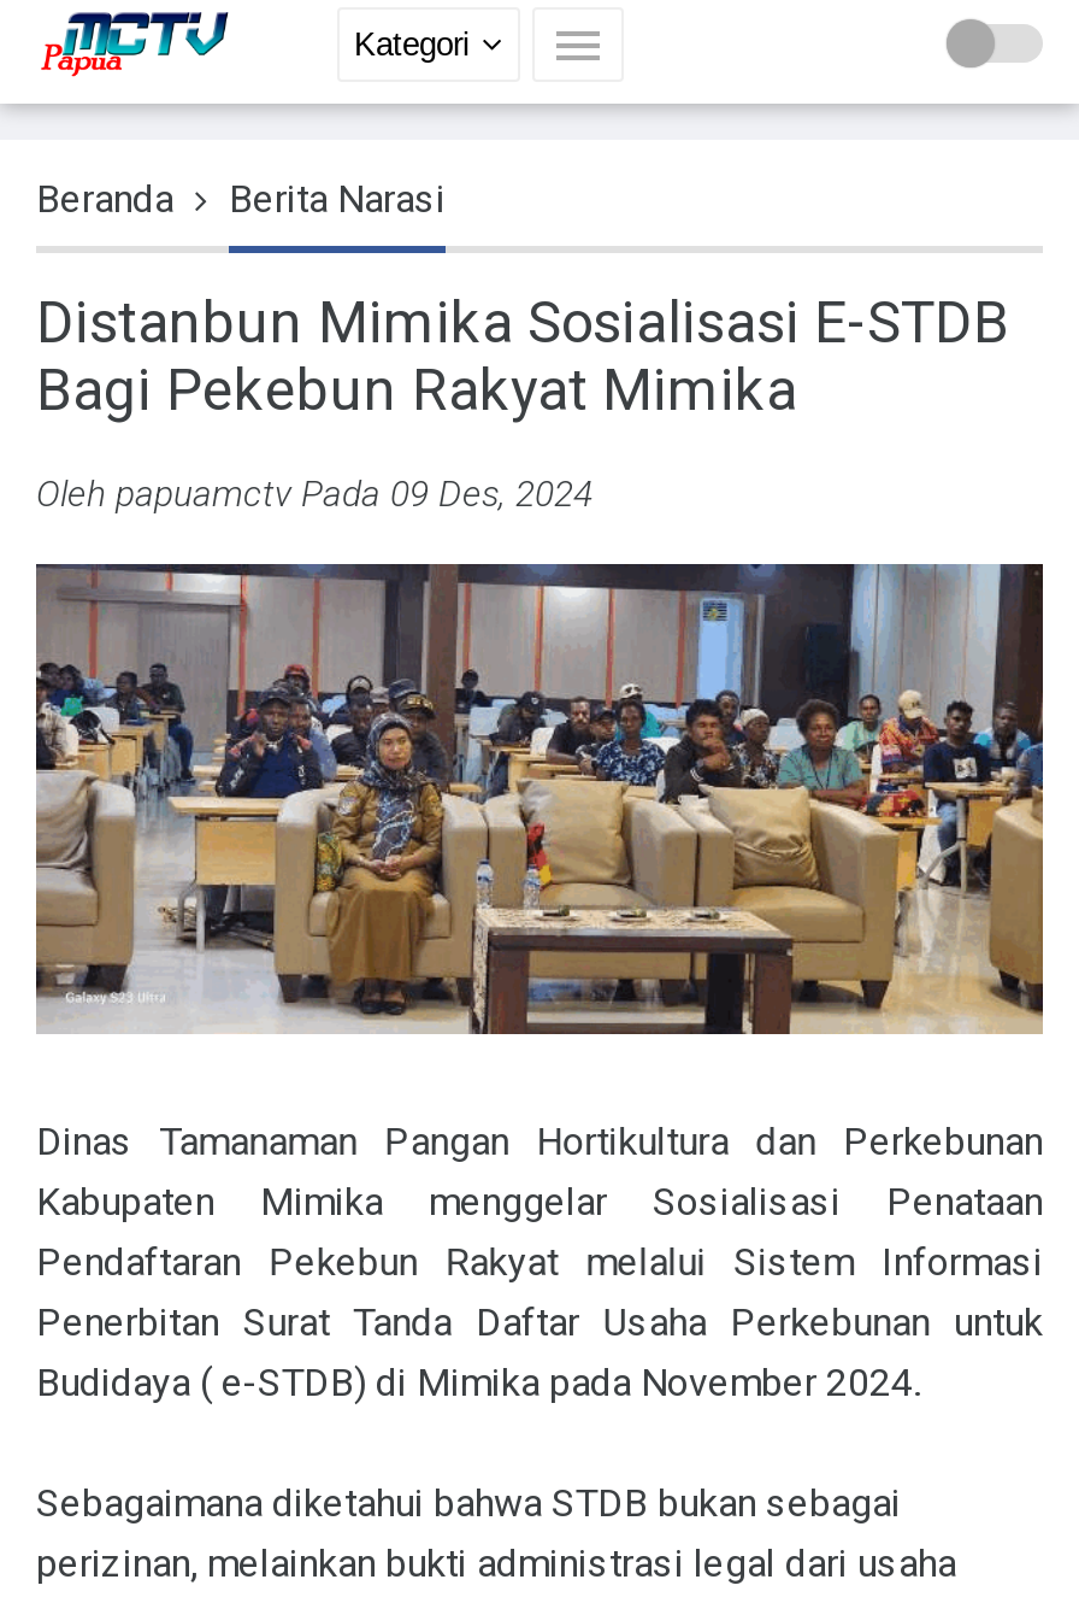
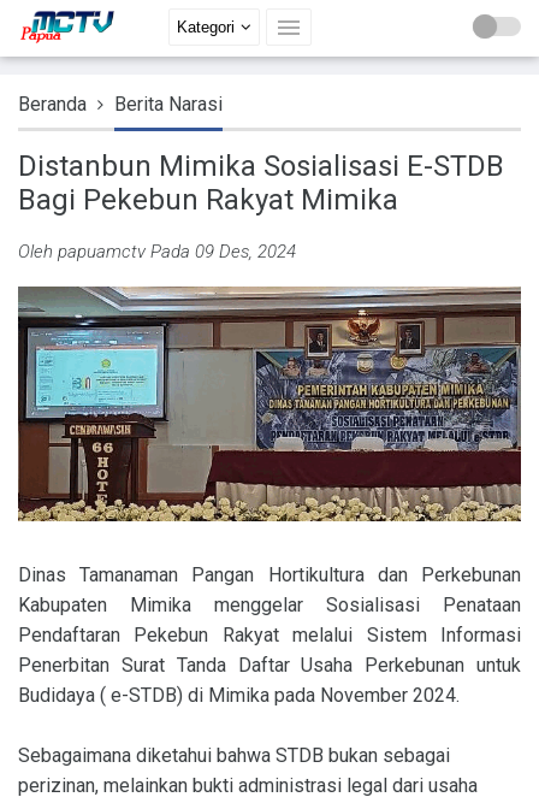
[34,562,1045,1037] [image] -> [17,285,522,522] [image]

